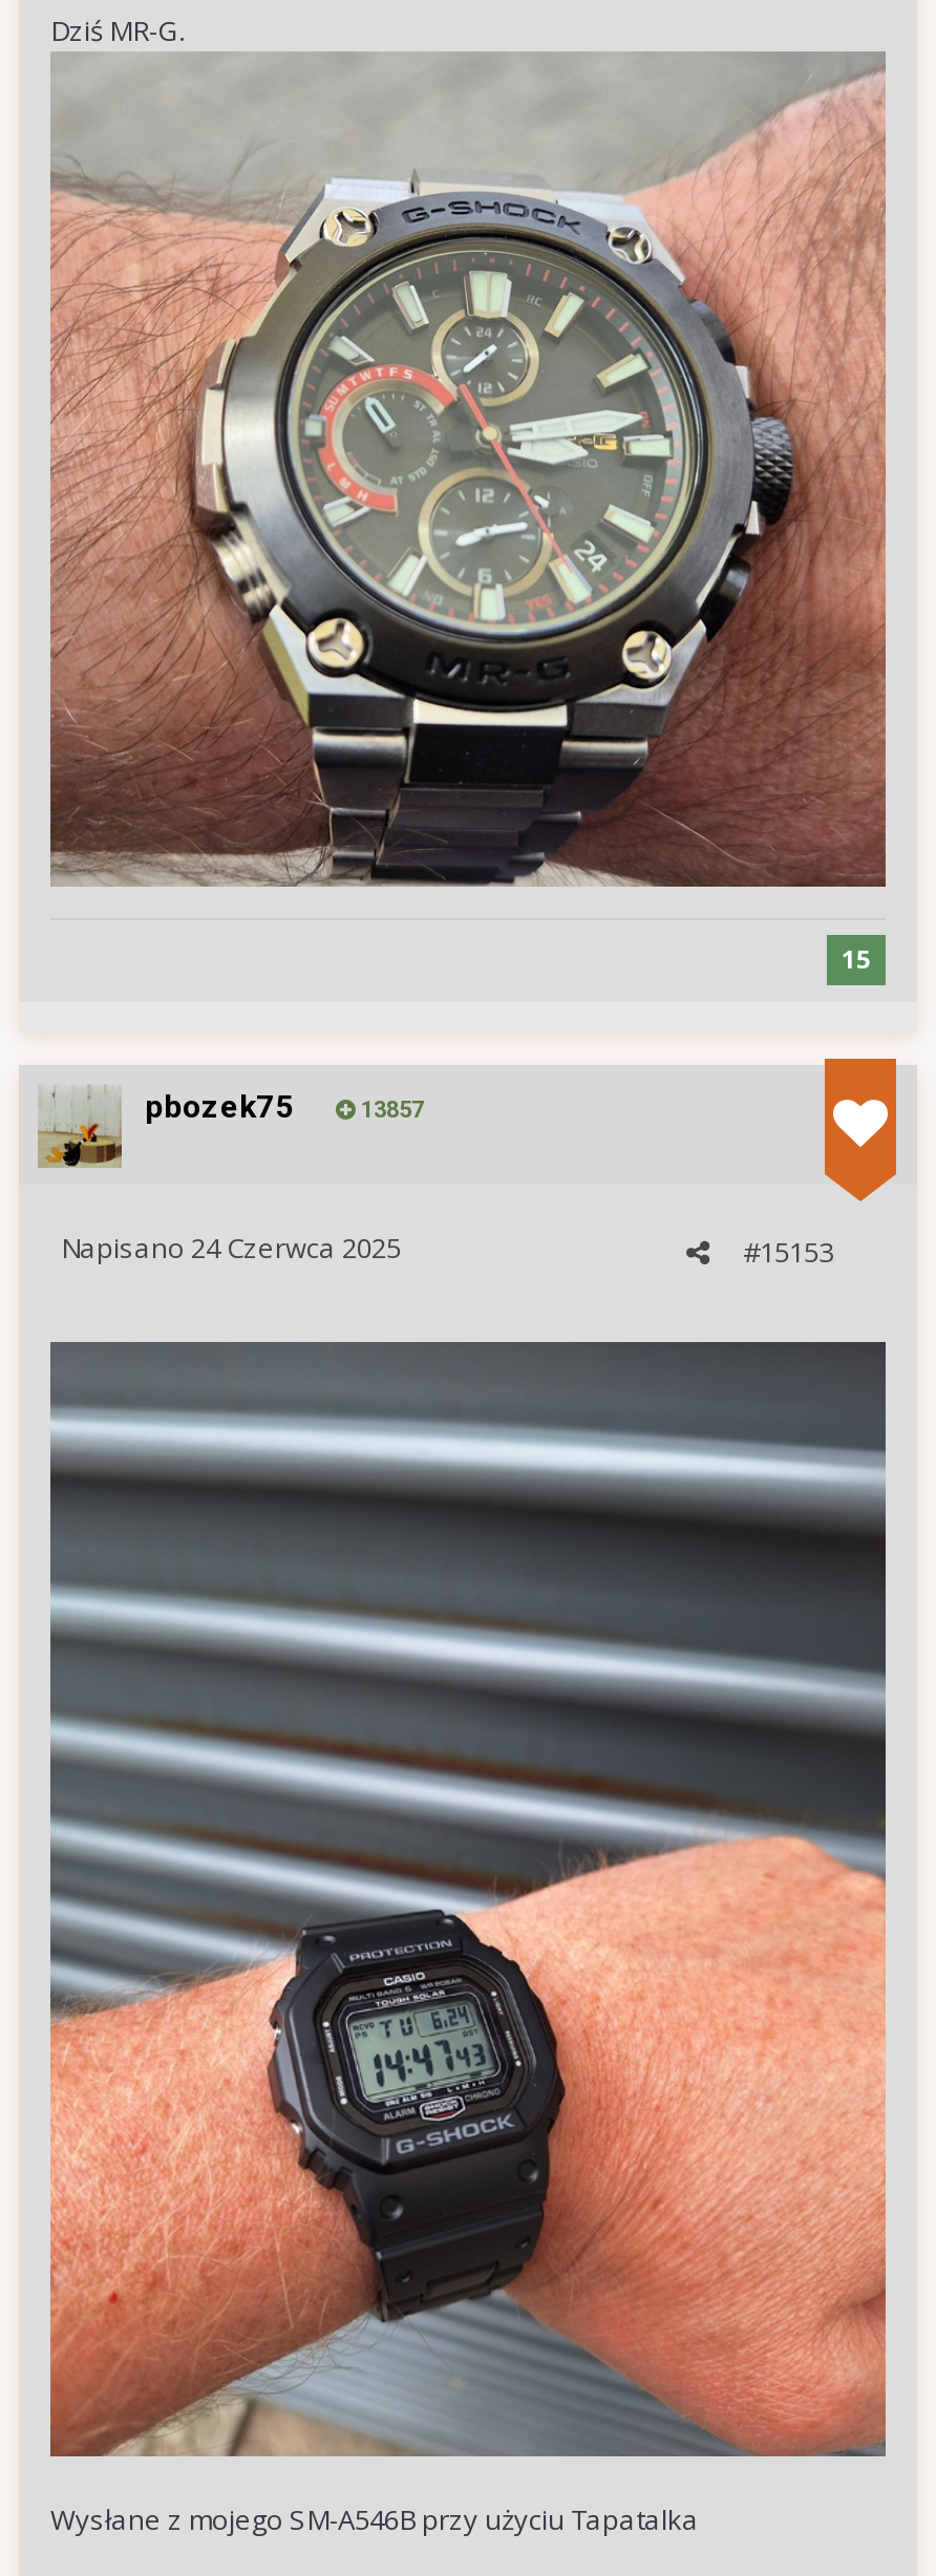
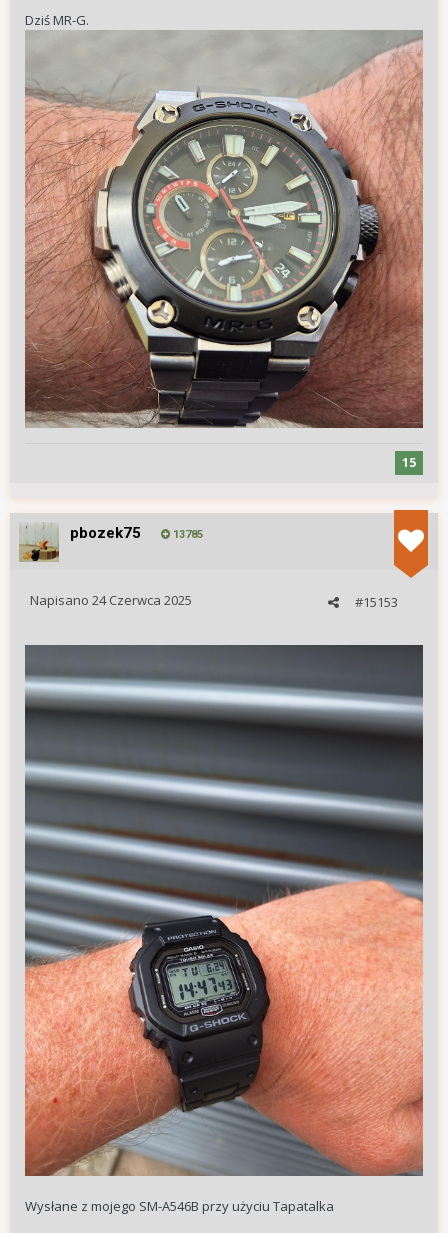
[355,1097,424,1124] 13857 -> [170,528,203,541] 13785

